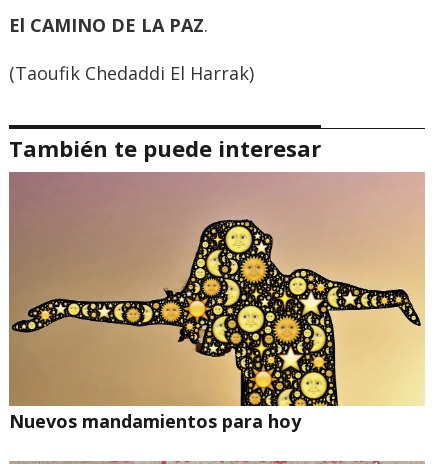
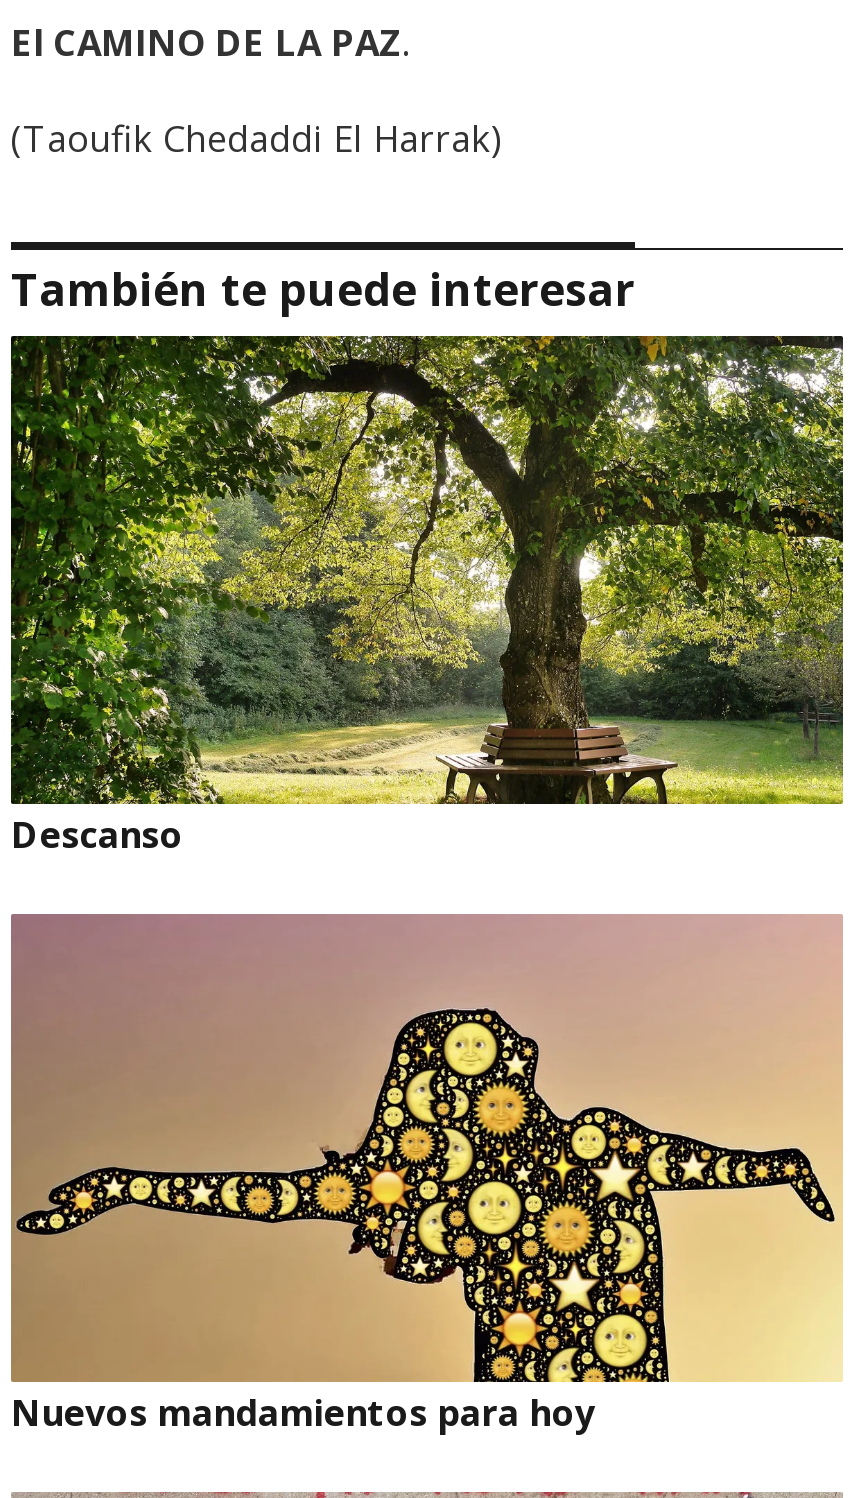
none -> [9,334,845,857] [image] | Descanso

